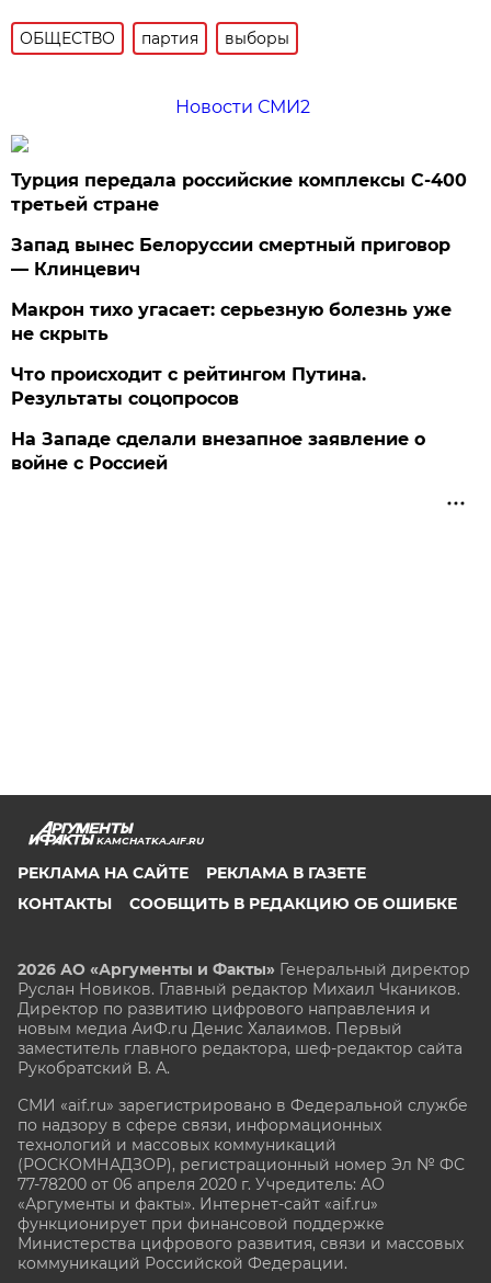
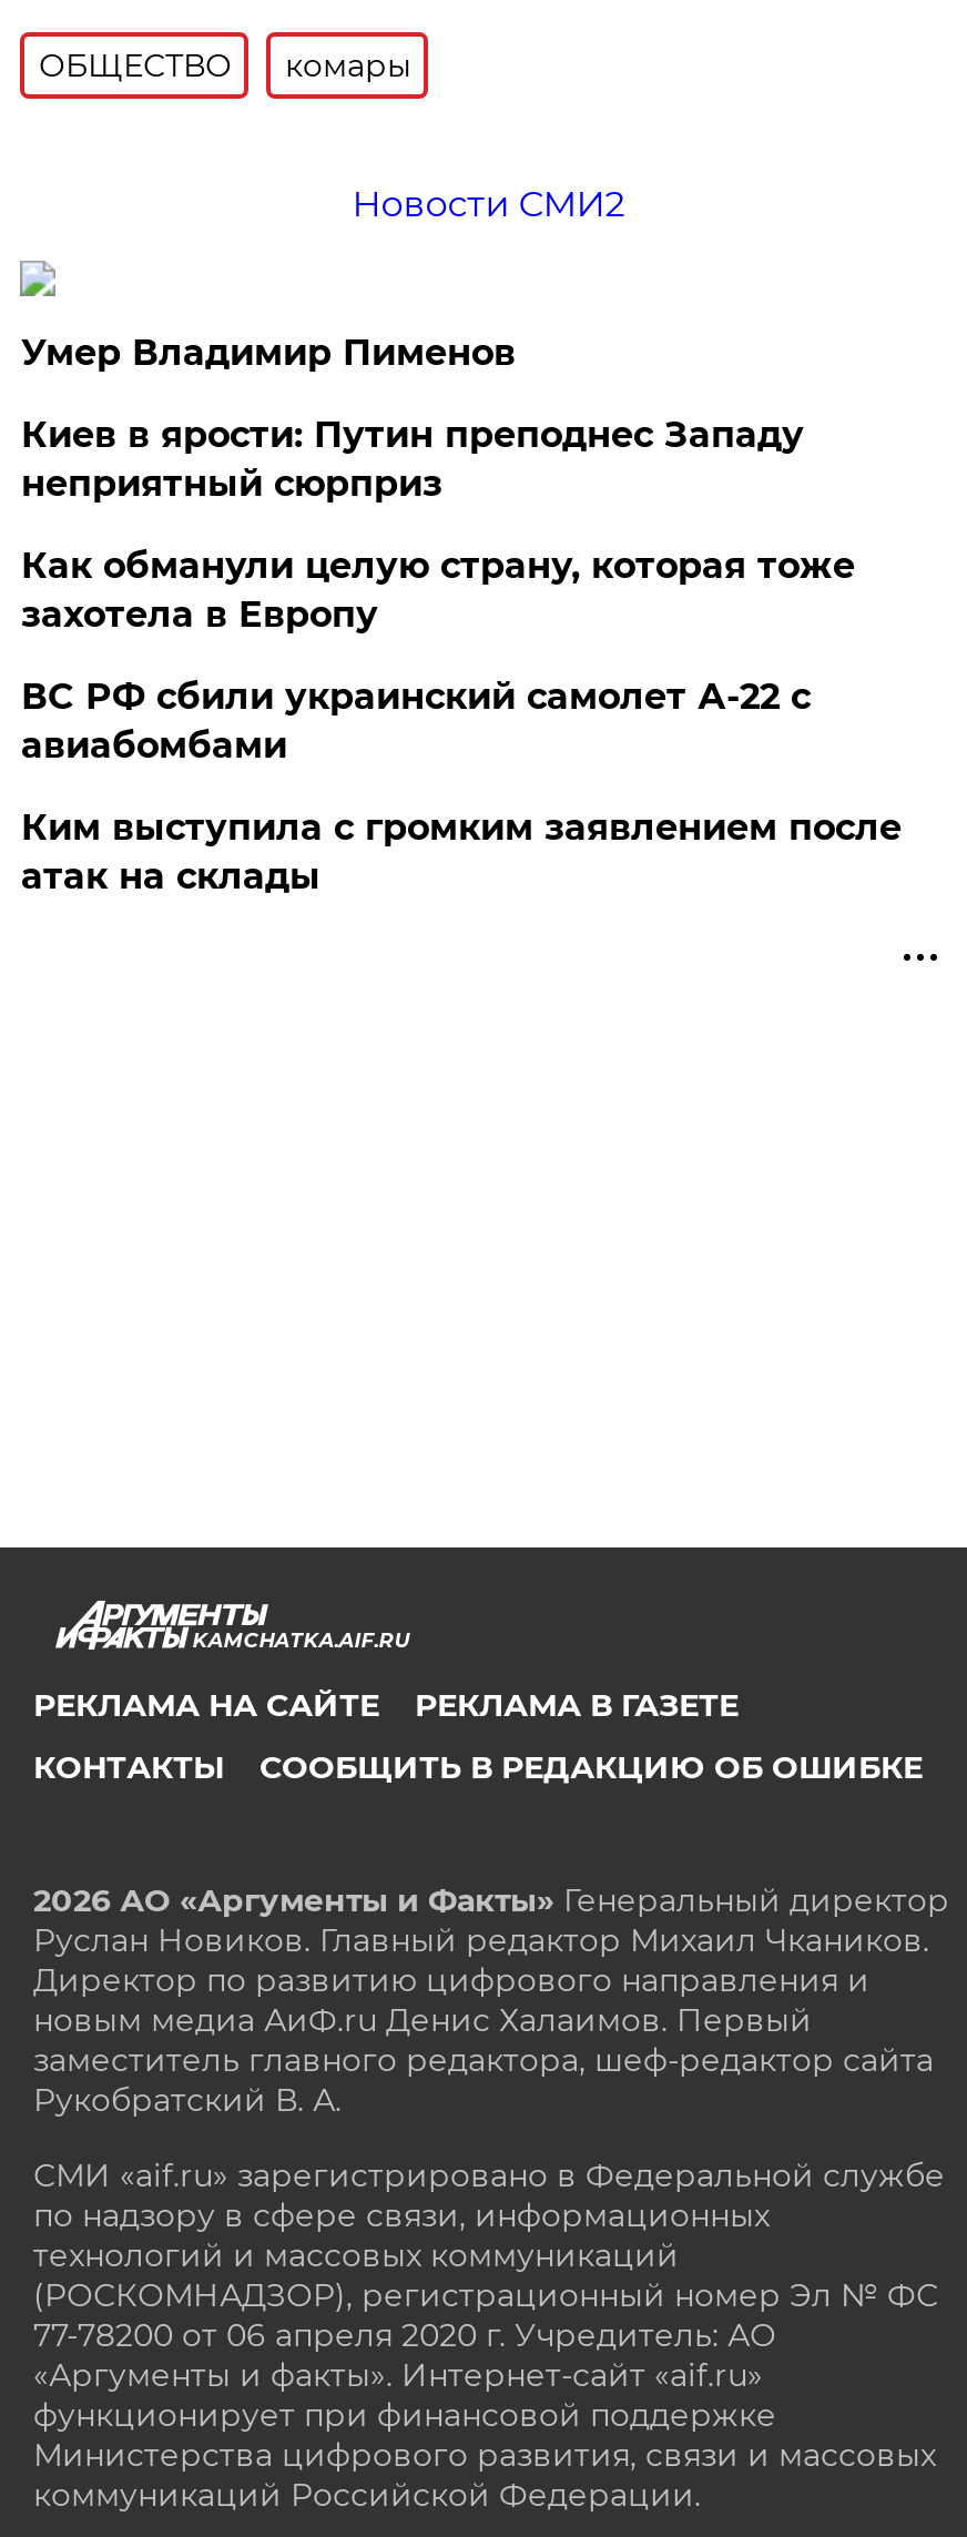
[142,29,290,48] партия | выборы -> [285,45,411,85] комары
[11,170,467,215] Турция передала российские комплексы С-400 | третьей стране -> [21,332,515,374] Умер Владимир Пименов
[11,235,451,280] Запад вынес Белоруссии смертный приговор | — Клинцевич -> [21,414,804,505] Киев в ярости: Путин преподнес Западу | неприятный сюрприз
[11,299,452,344] Макрон тихо угасает: серьезную болезнь уже | не скрыть -> [21,545,855,636] Как обманули целую страну, которая тоже | захотела в Европу
[11,364,366,409] Что происходит с рейтингом Путина. | Результаты соцопросов -> [21,676,810,767] ВС РФ сбили украинский самолет А-22 с | авиабомбами
[11,429,426,474] На Западе сделали внезапное заявление о | войне с Россией -> [21,806,901,897] Ким выступила с громким заявлением после | атак на склады

